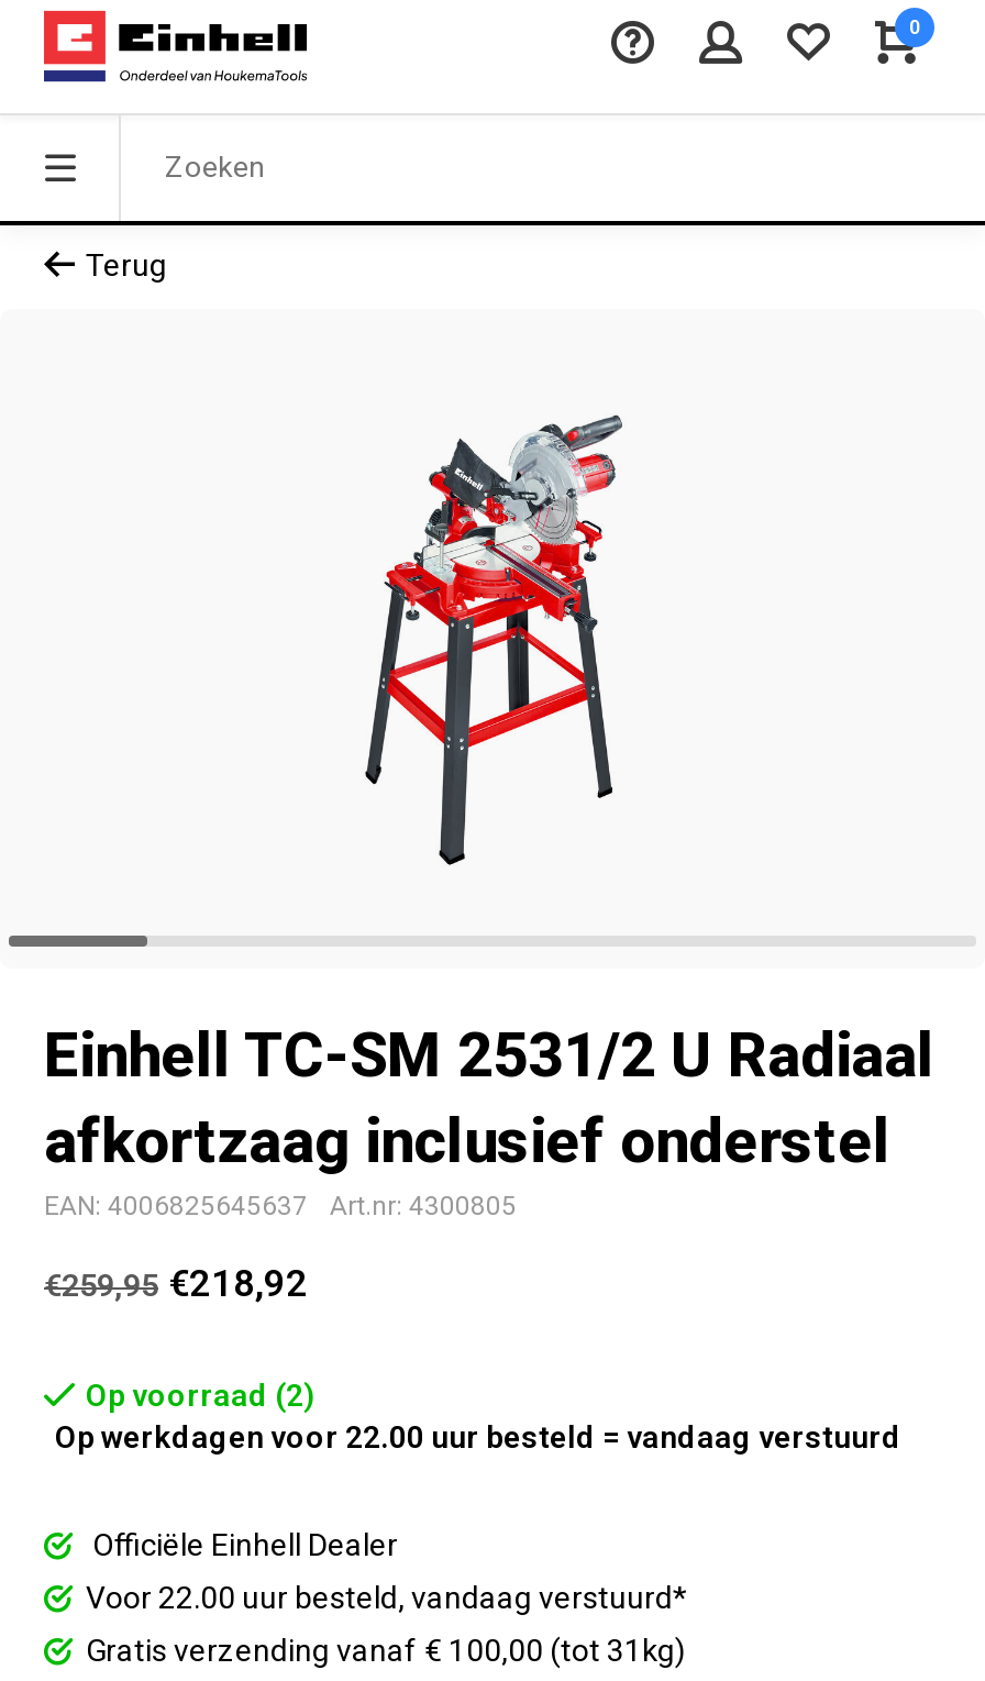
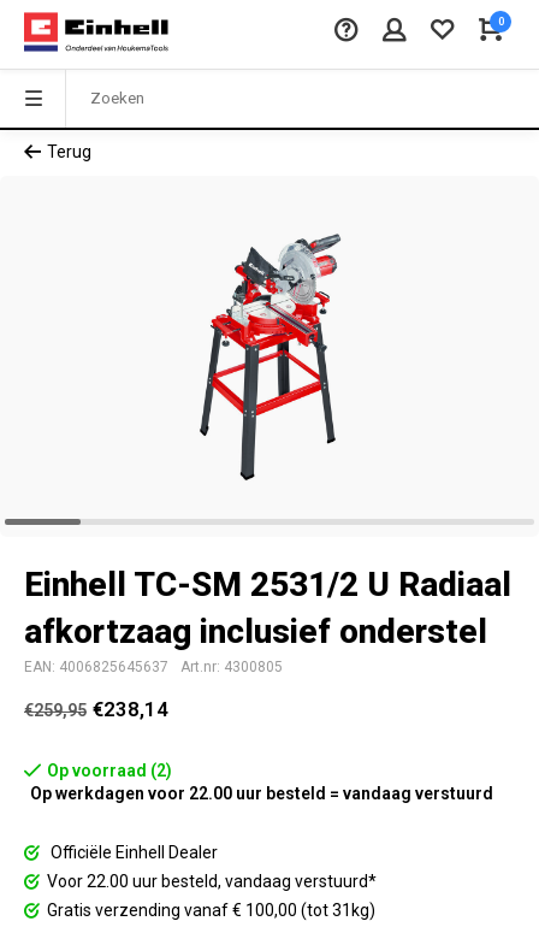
[44,1261,308,1305] €259,95 €218,92 -> [24,697,168,721] €259,95 €238,14

